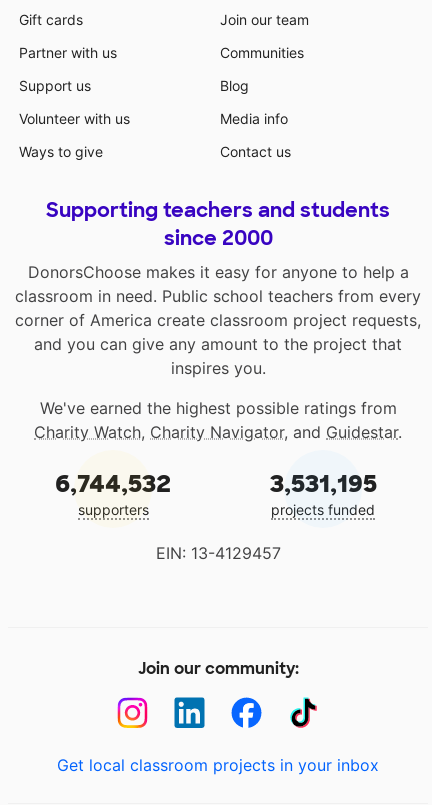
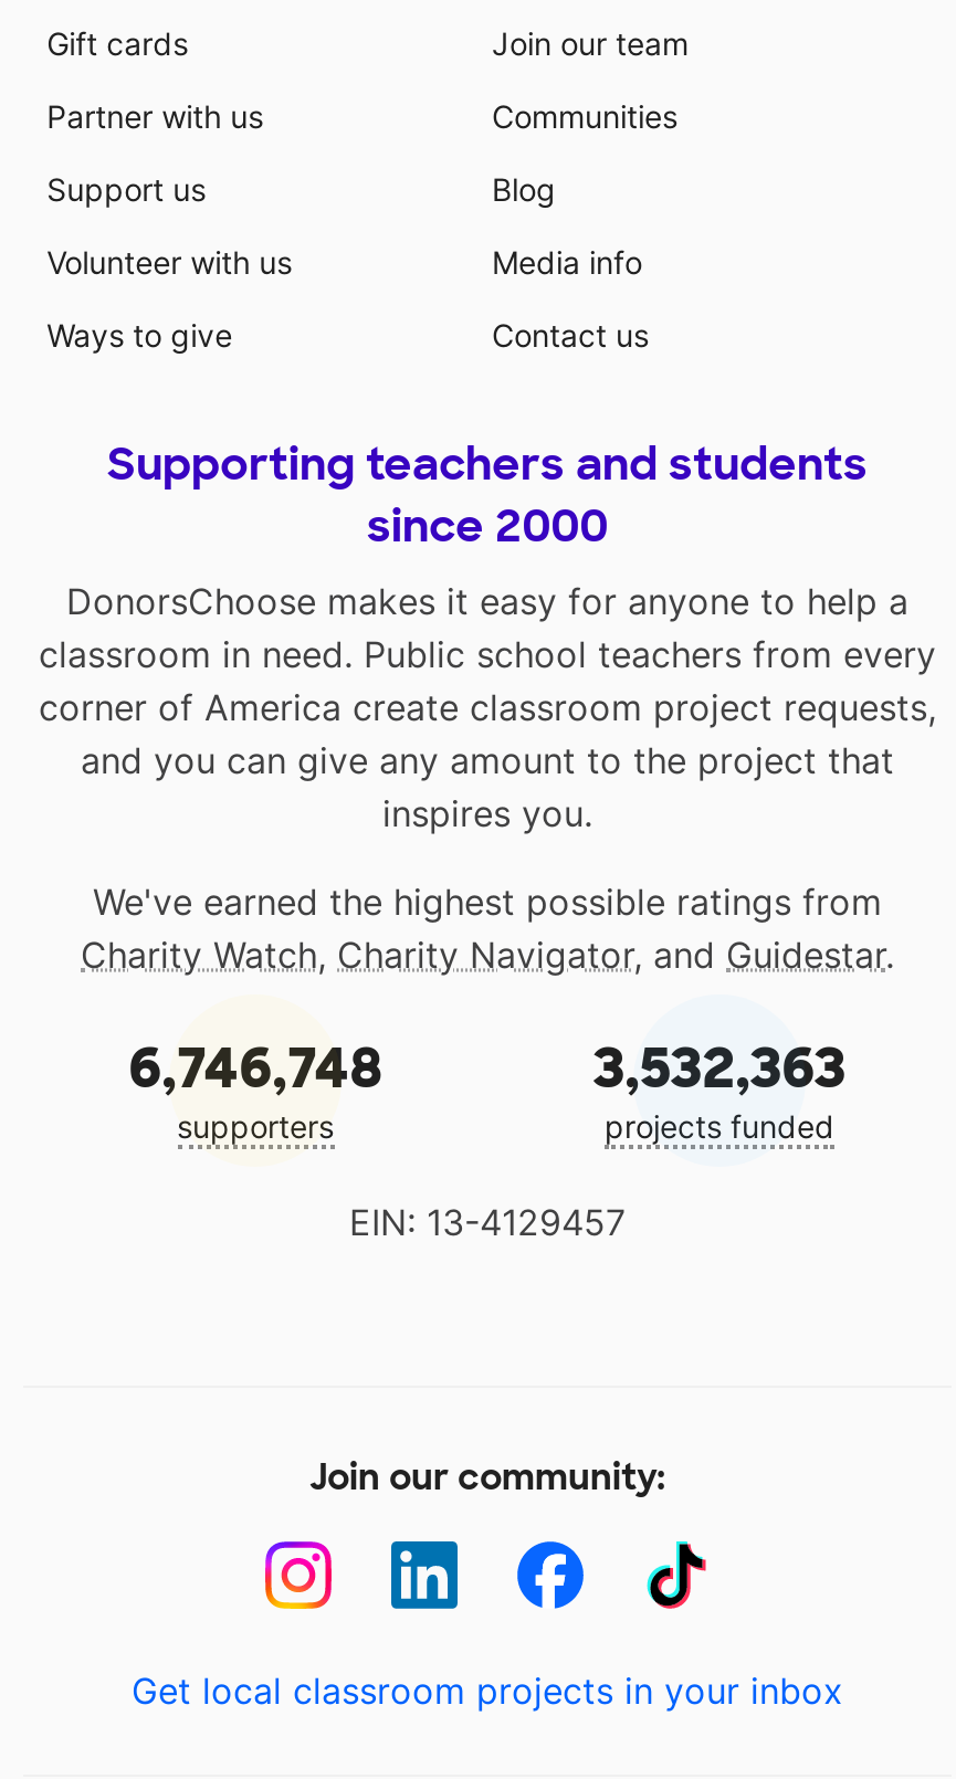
[55,468,171,499] 6,744,532 -> [128,1034,382,1103] 6,746,748
[269,468,376,499] 3,531,195 -> [593,1034,845,1103] 3,532,363

